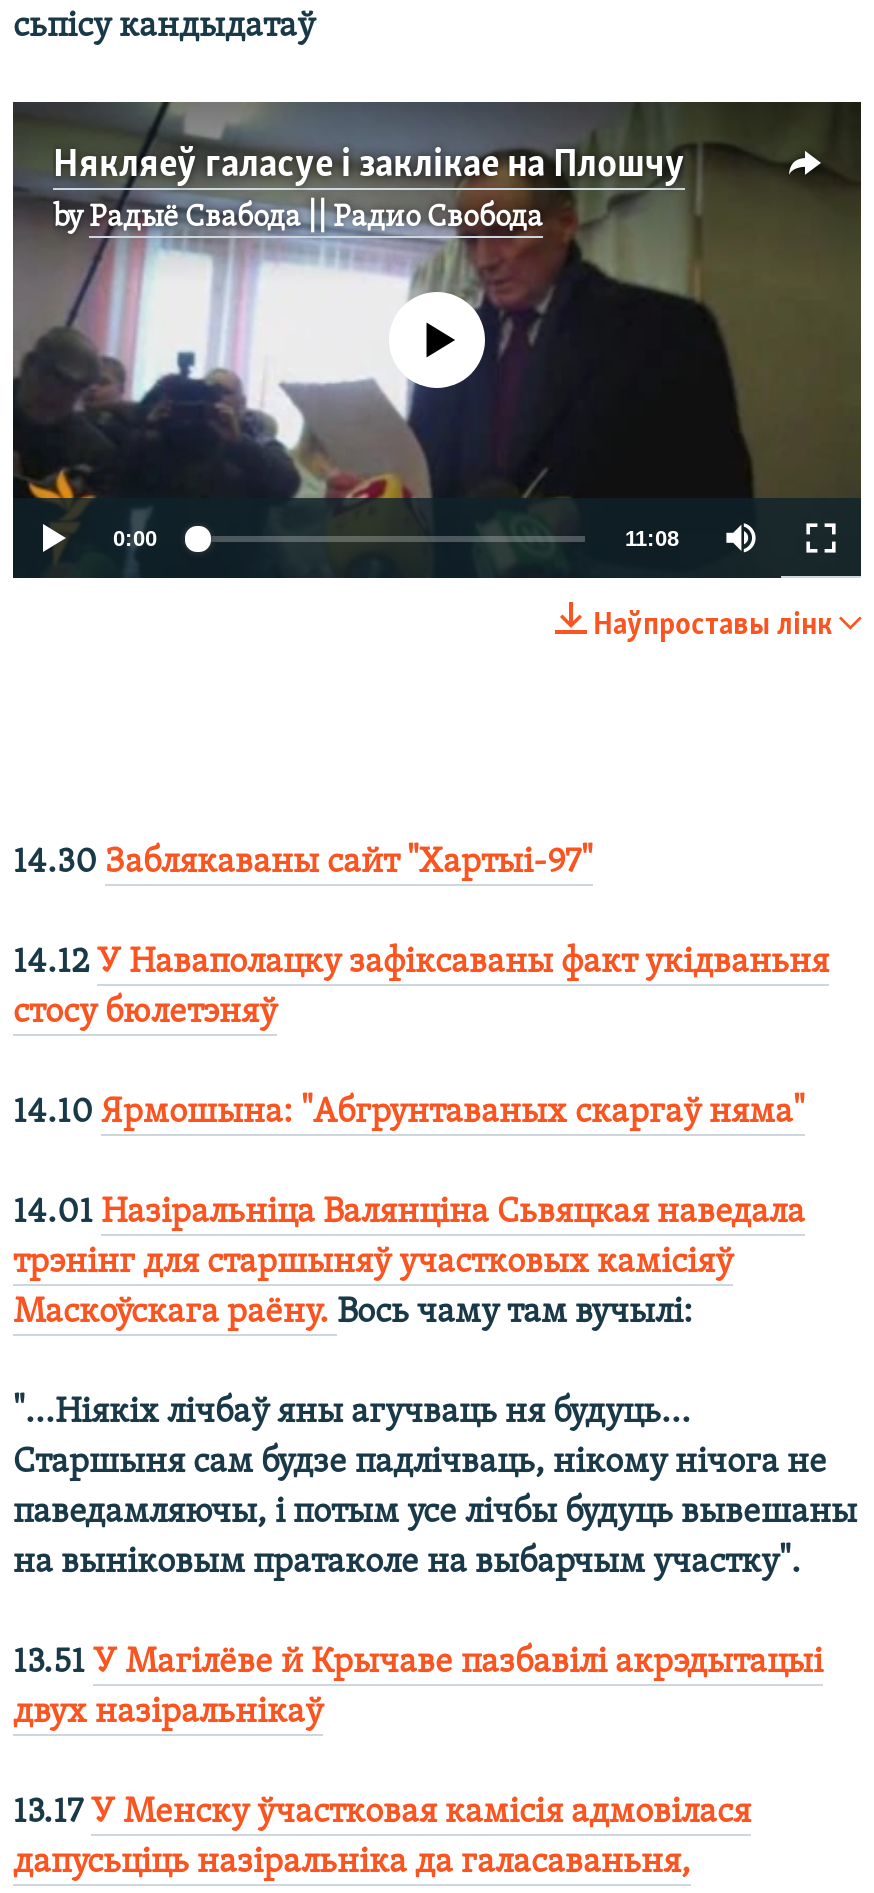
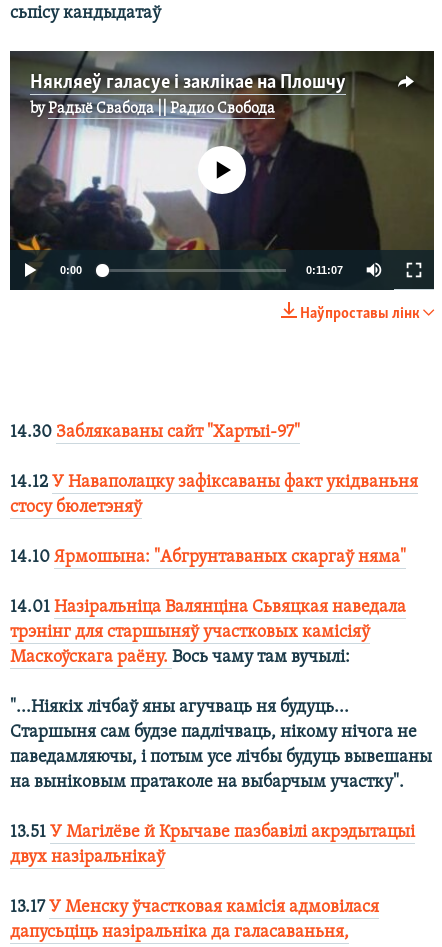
[625,527,679,551] 11:08 -> [306,264,343,276] 0:11:07

